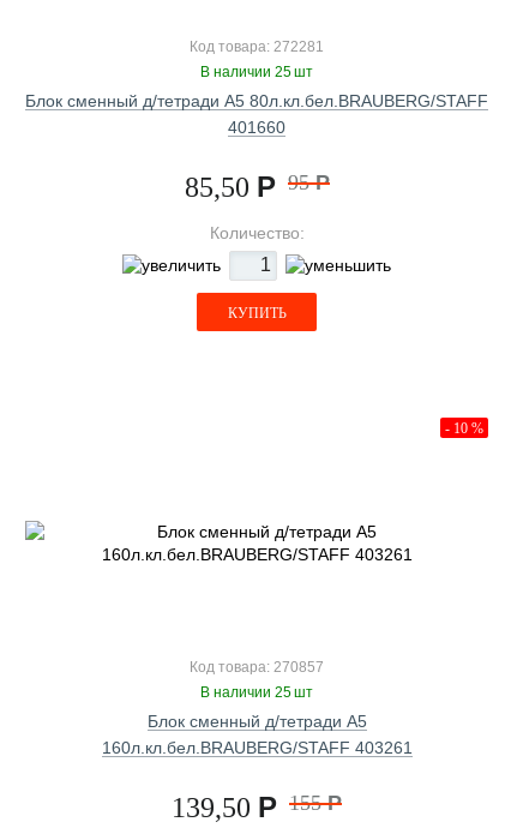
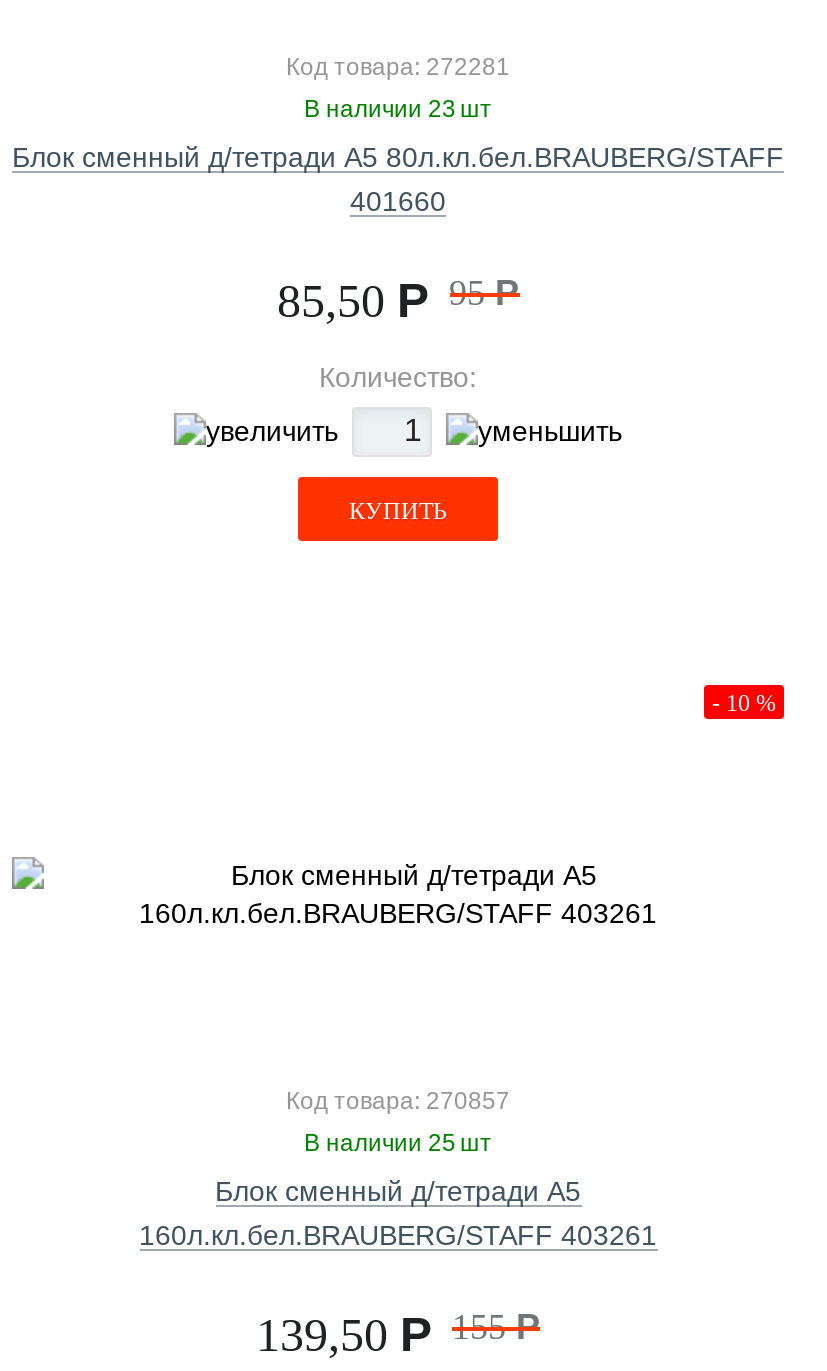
[200,63,313,80] В наличии 25 шт -> [304,95,492,123] В наличии 23 шт

